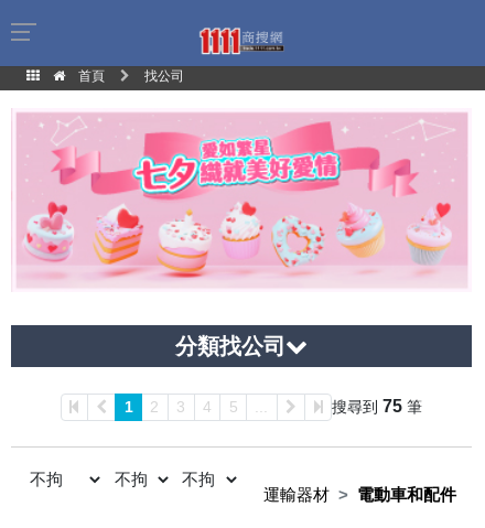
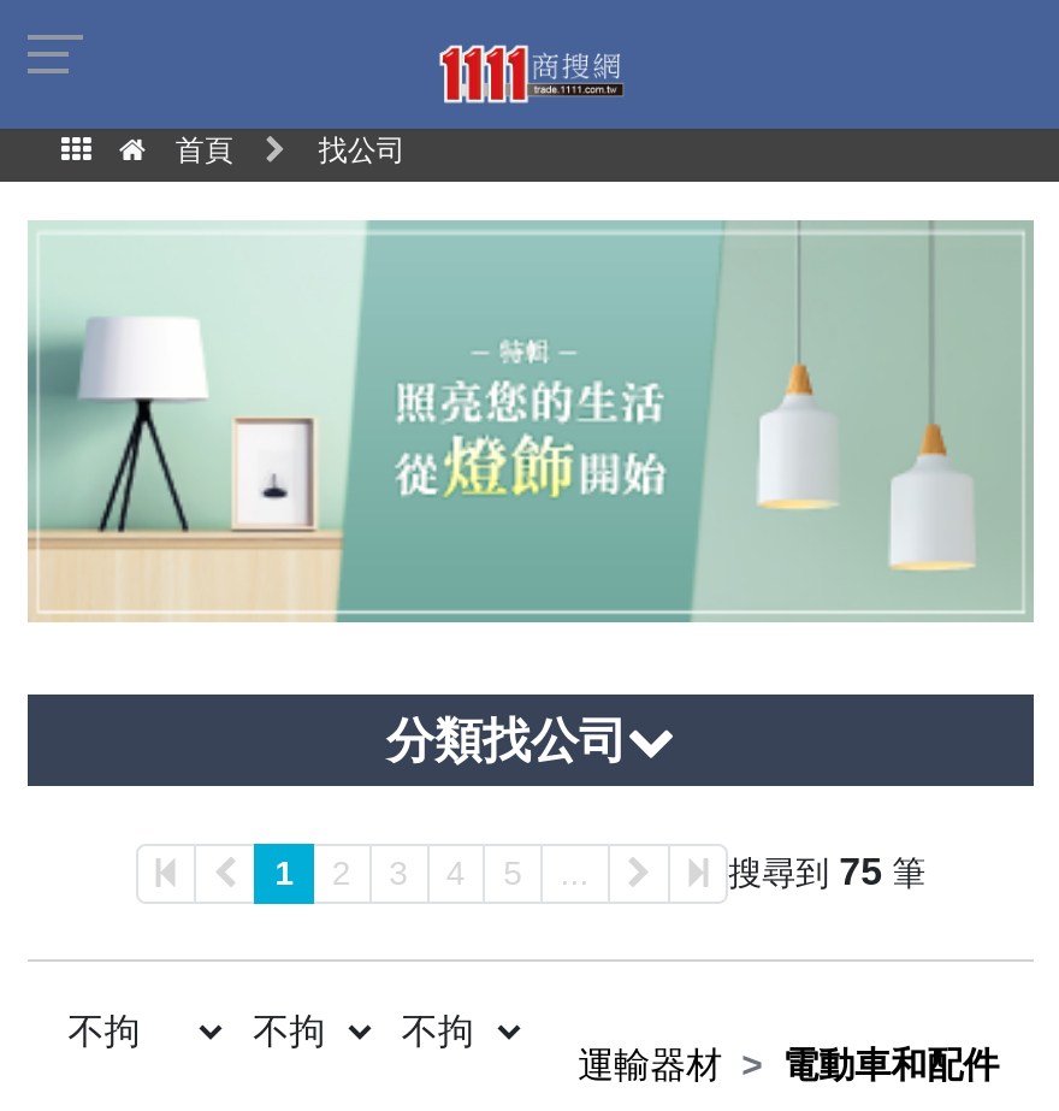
[11,108,472,292] [image] -> [25,218,1036,625] [image]

